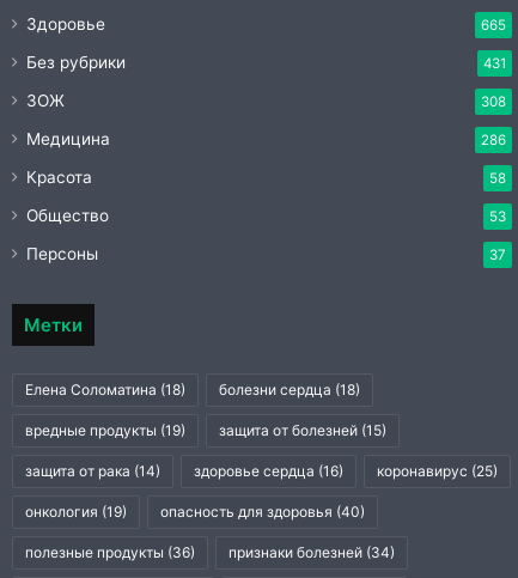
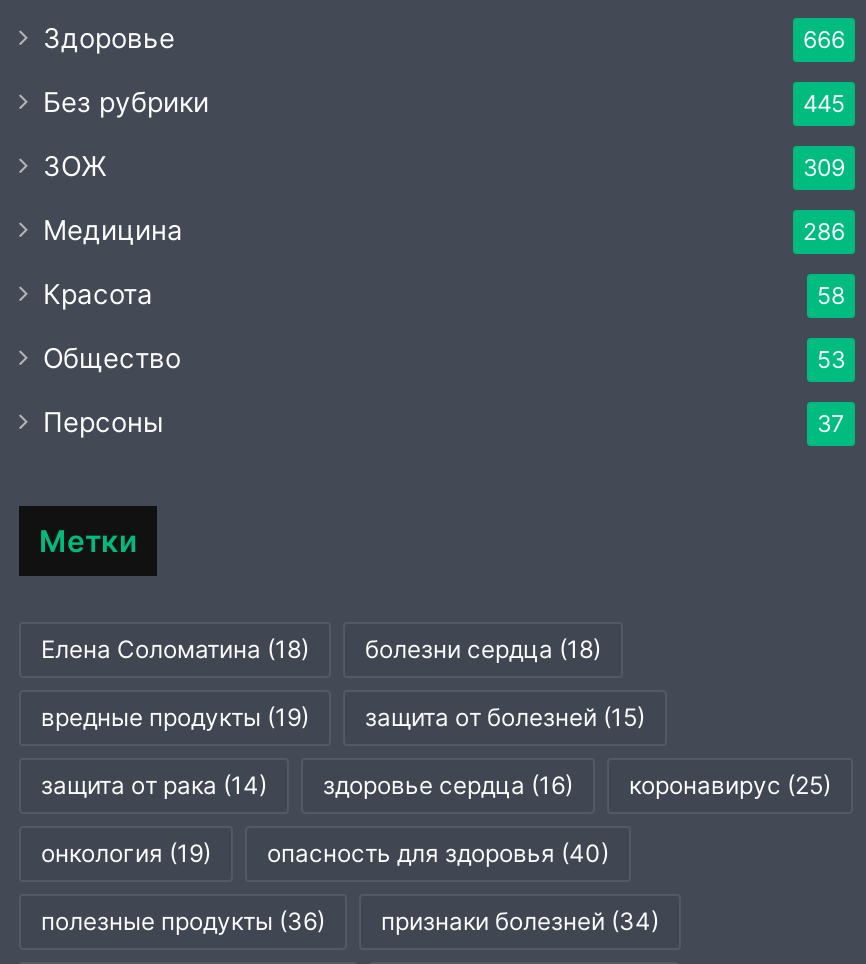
[481,17,506,33] 665 -> [803,26,845,54] 666
[483,55,506,72] 431 -> [803,90,845,118] 445
[481,93,506,110] 308 -> [803,154,845,182] 309

